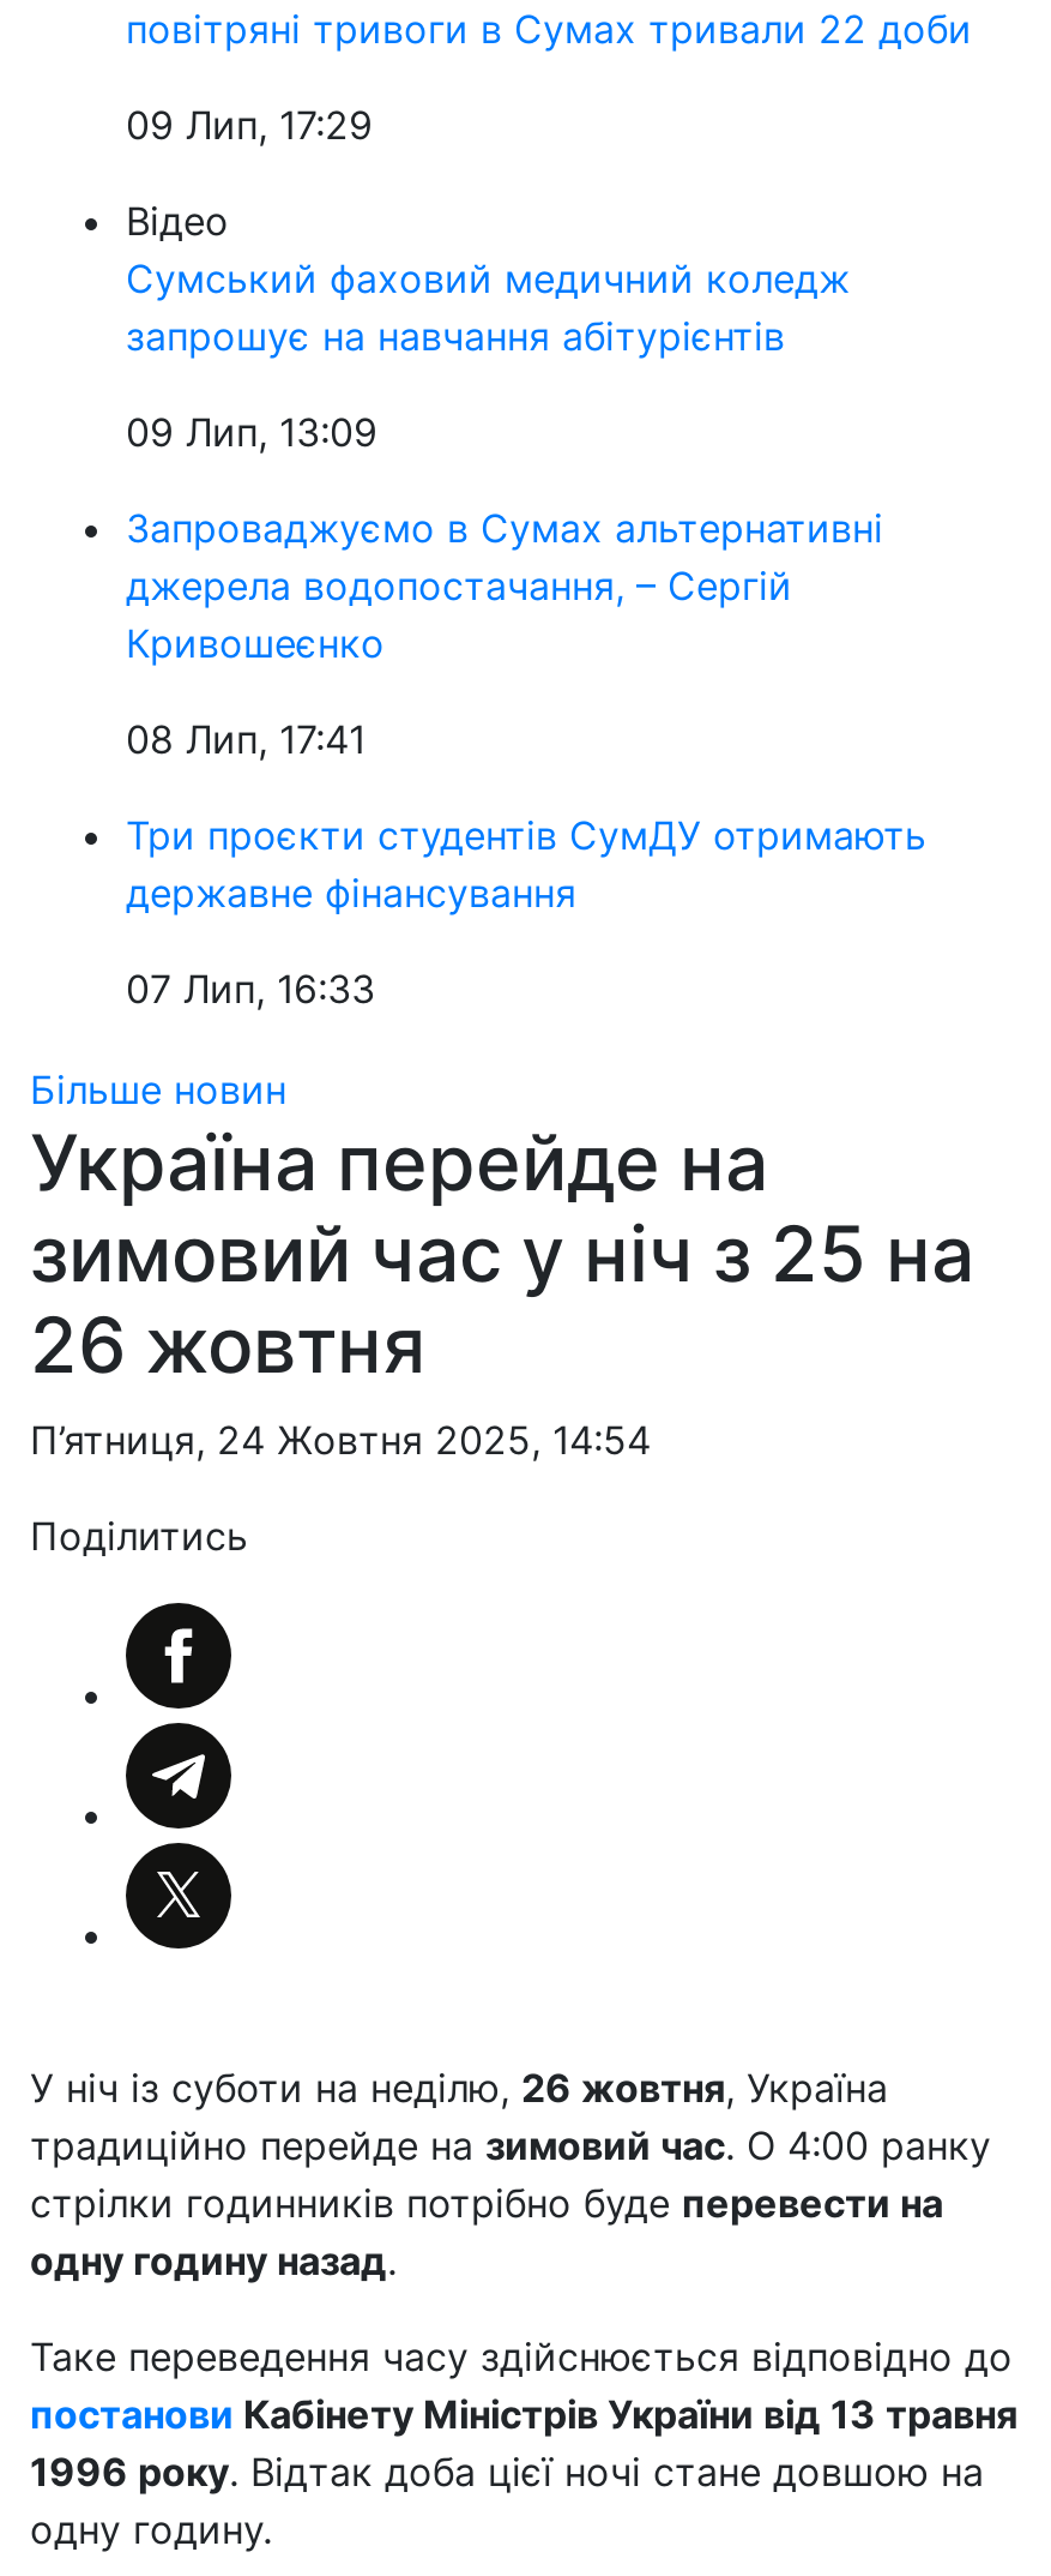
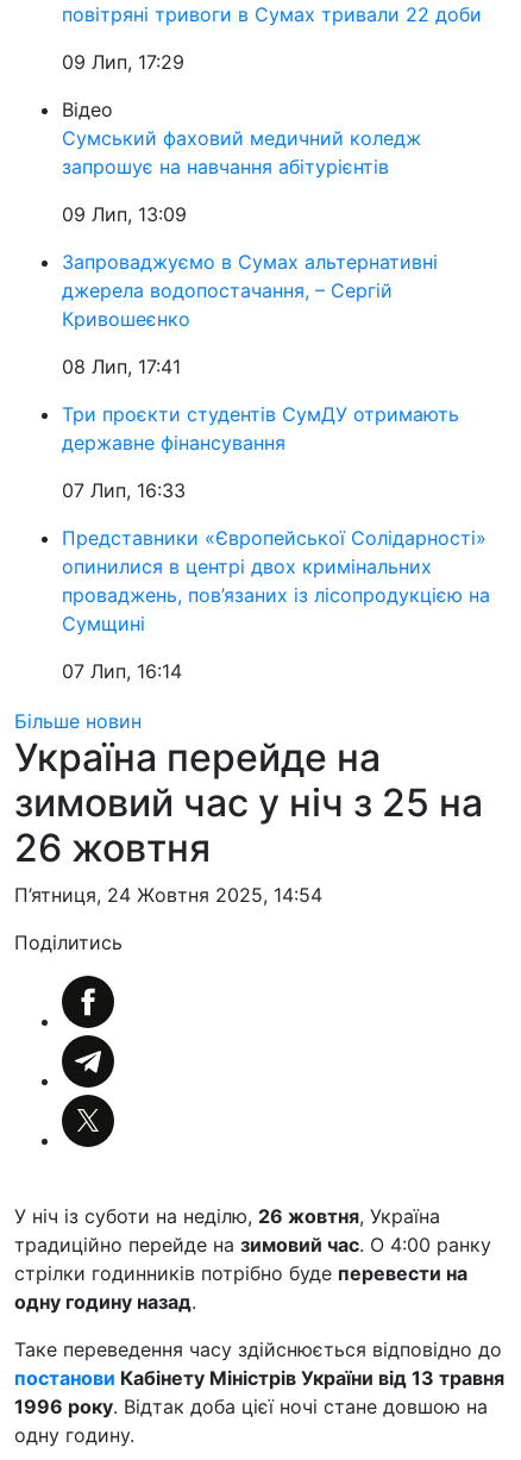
none -> [62,526,490,683] Представники «Європейської Солідарності» | опинилися в центрі двох кримінальних | проваджень, пов’язаних із лісопродукцією на | Сумщині | 07 Лип, 16:14

